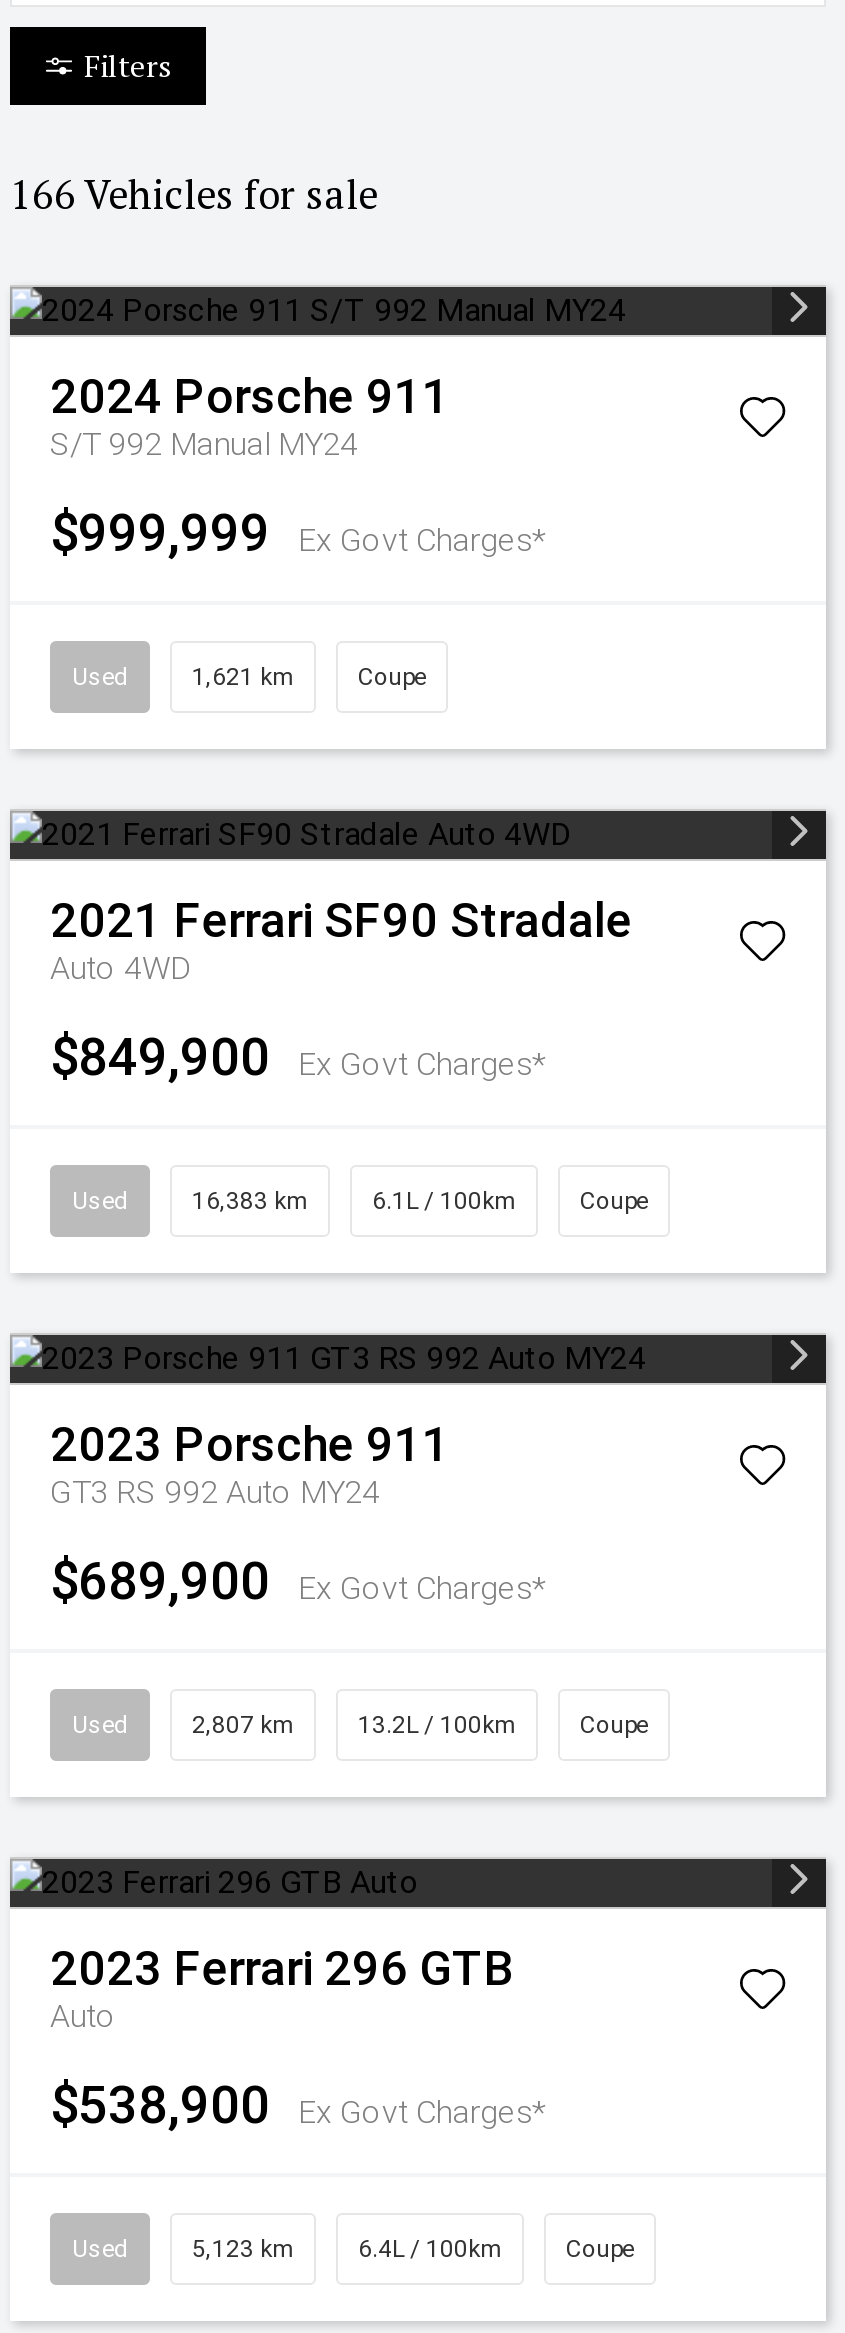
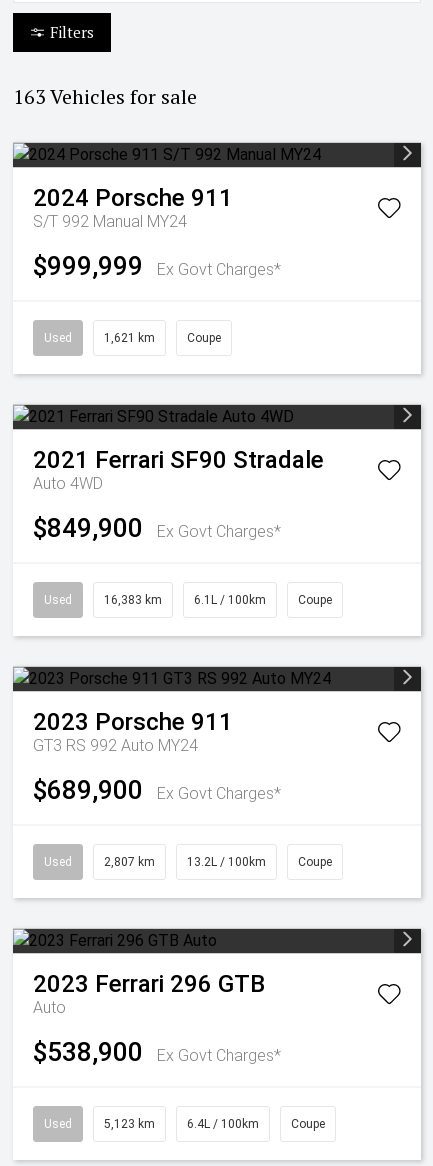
[10,167,378,221] 166 Vehicles for sale -> [13,83,197,110] 163 Vehicles for sale

